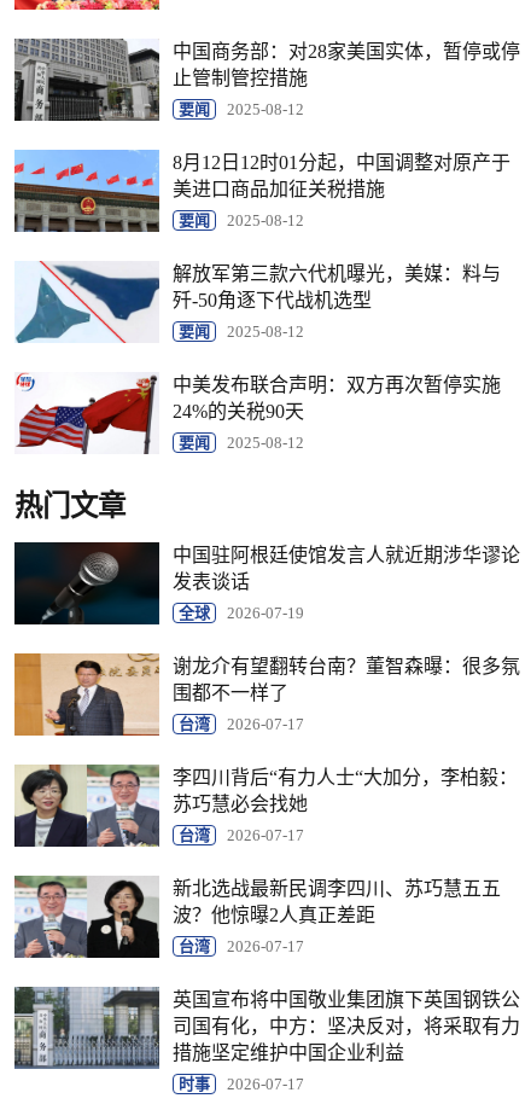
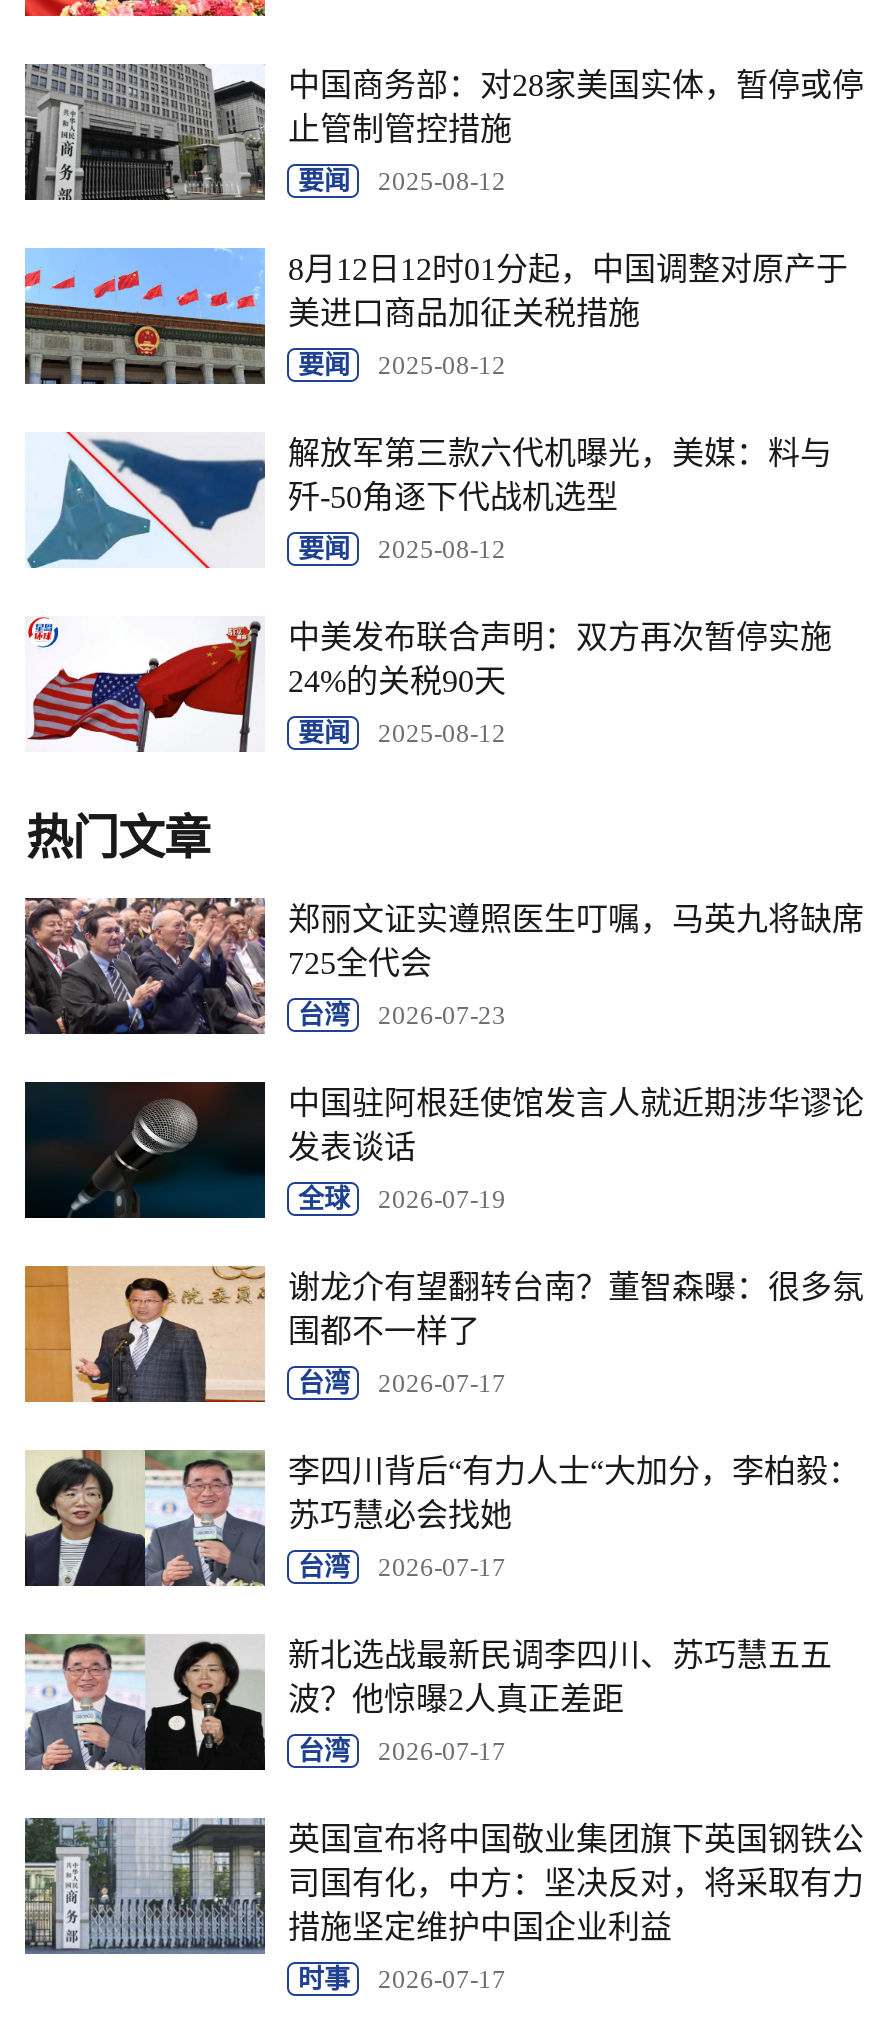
none -> [23,896,864,1036] [image] | 郑丽文证实遵照医生叮嘱，马英九将缺席 | 725全代会 | 台湾 | 2026-07-23

